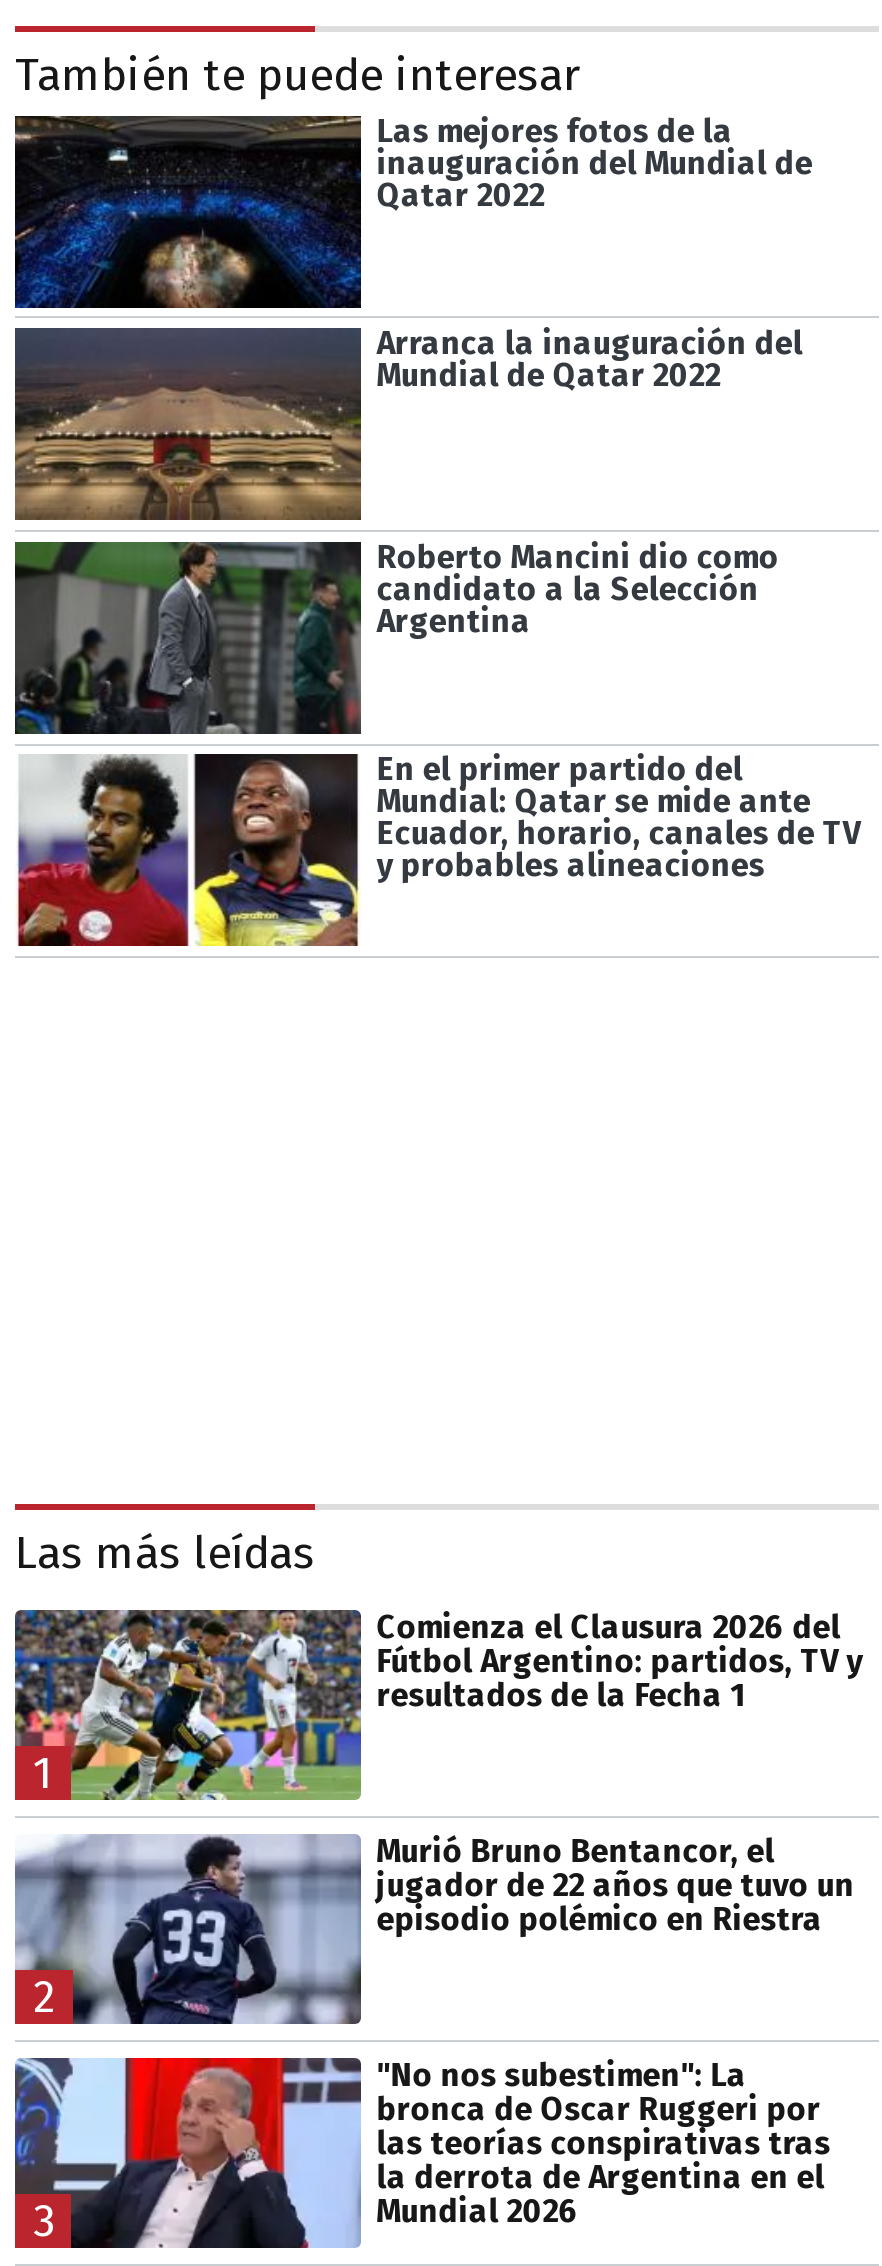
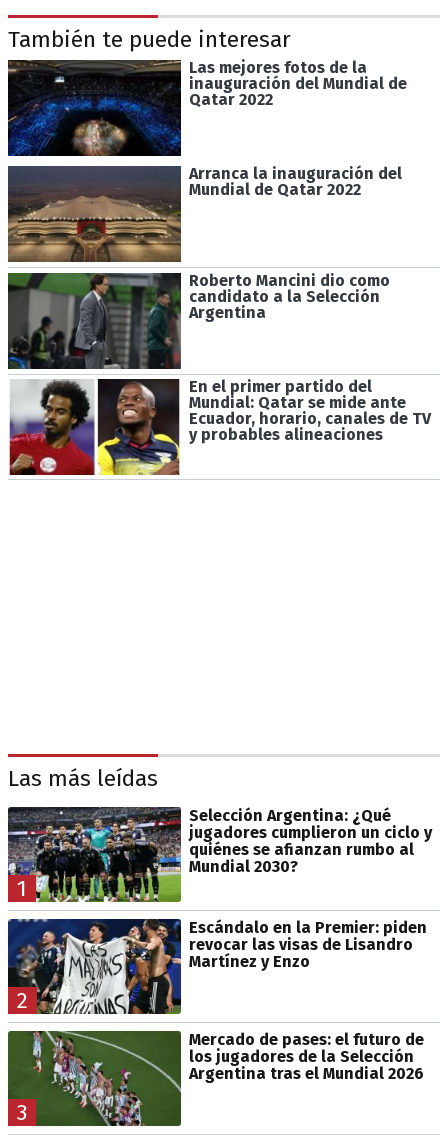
[13,1608,863,1802] [image] | Comienza el Clausura 2026 del | Fútbol Argentino: partidos, TV y | resultados de la Fecha 1 -> [7,806,432,902] [image] | Selección Argentina: ¿Qué | jugadores cumplieron un ciclo y | quiénes se afianzan rumbo al | Mundial 2030?
[15,1832,855,2026] [image] | Murió Bruno Bentancor, el | jugador de 22 años que tuvo un | episodio polémico en Riestra -> [7,918,427,1015] [image] | Escándalo en la Premier: piden | revocar las visas de Lisandro | Martínez y Enzo
[13,2056,831,2250] [image] | "No nos subestimen": La | bronca de Oscar Ruggeri por | las teorías conspirativas tras | la derrota de Argentina en el | Mundial 2026 -> [7,1030,424,1127] [image] | Mercado de pases: el futuro de | los jugadores de la Selección | Argentina tras el Mundial 2026

